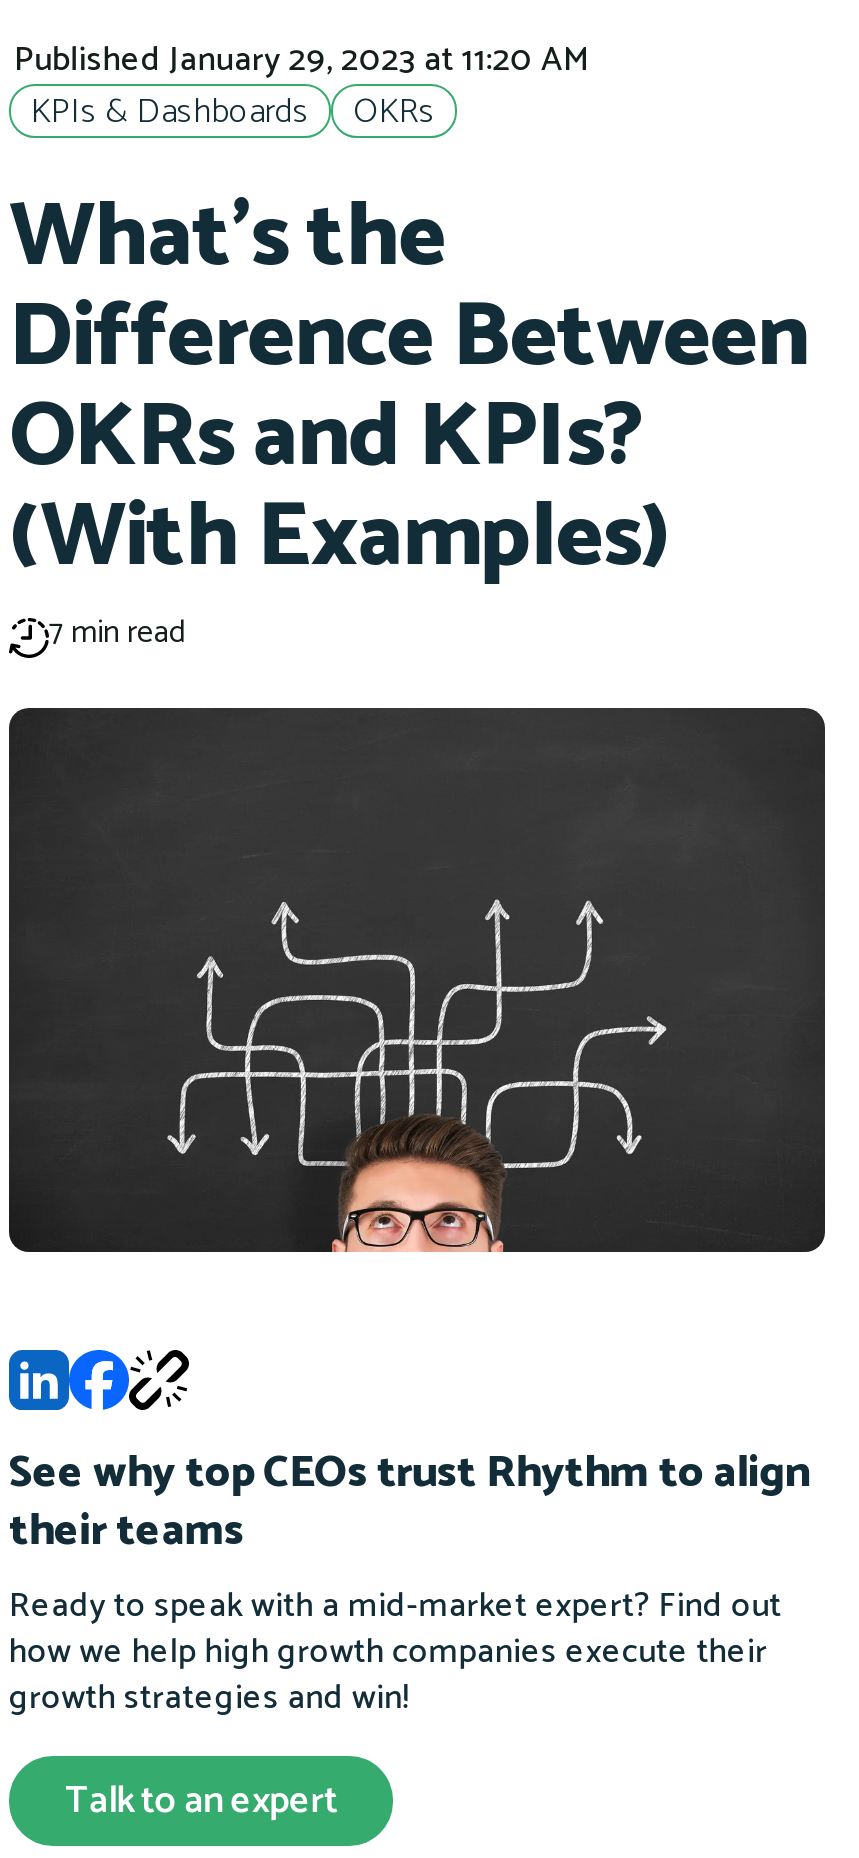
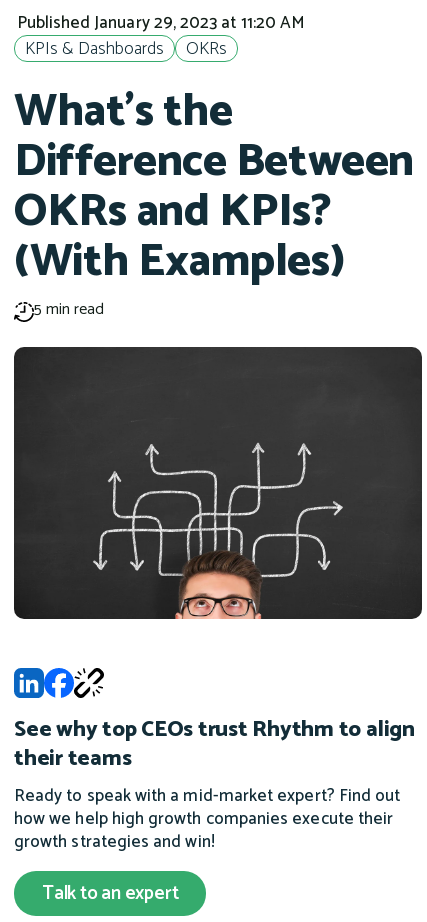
[49,606,187,660] 7 min read -> [34,296,104,323] 5 min read

